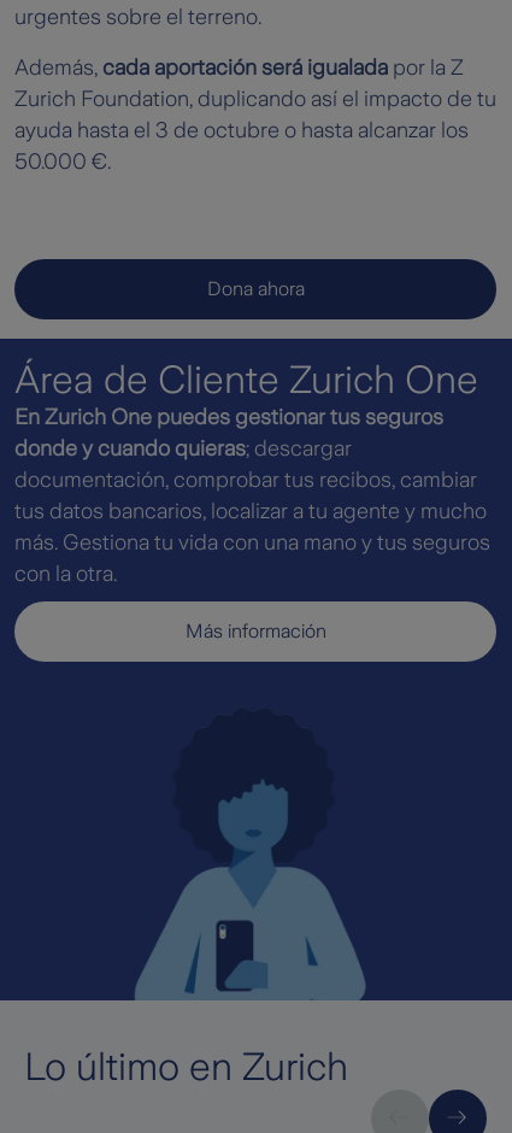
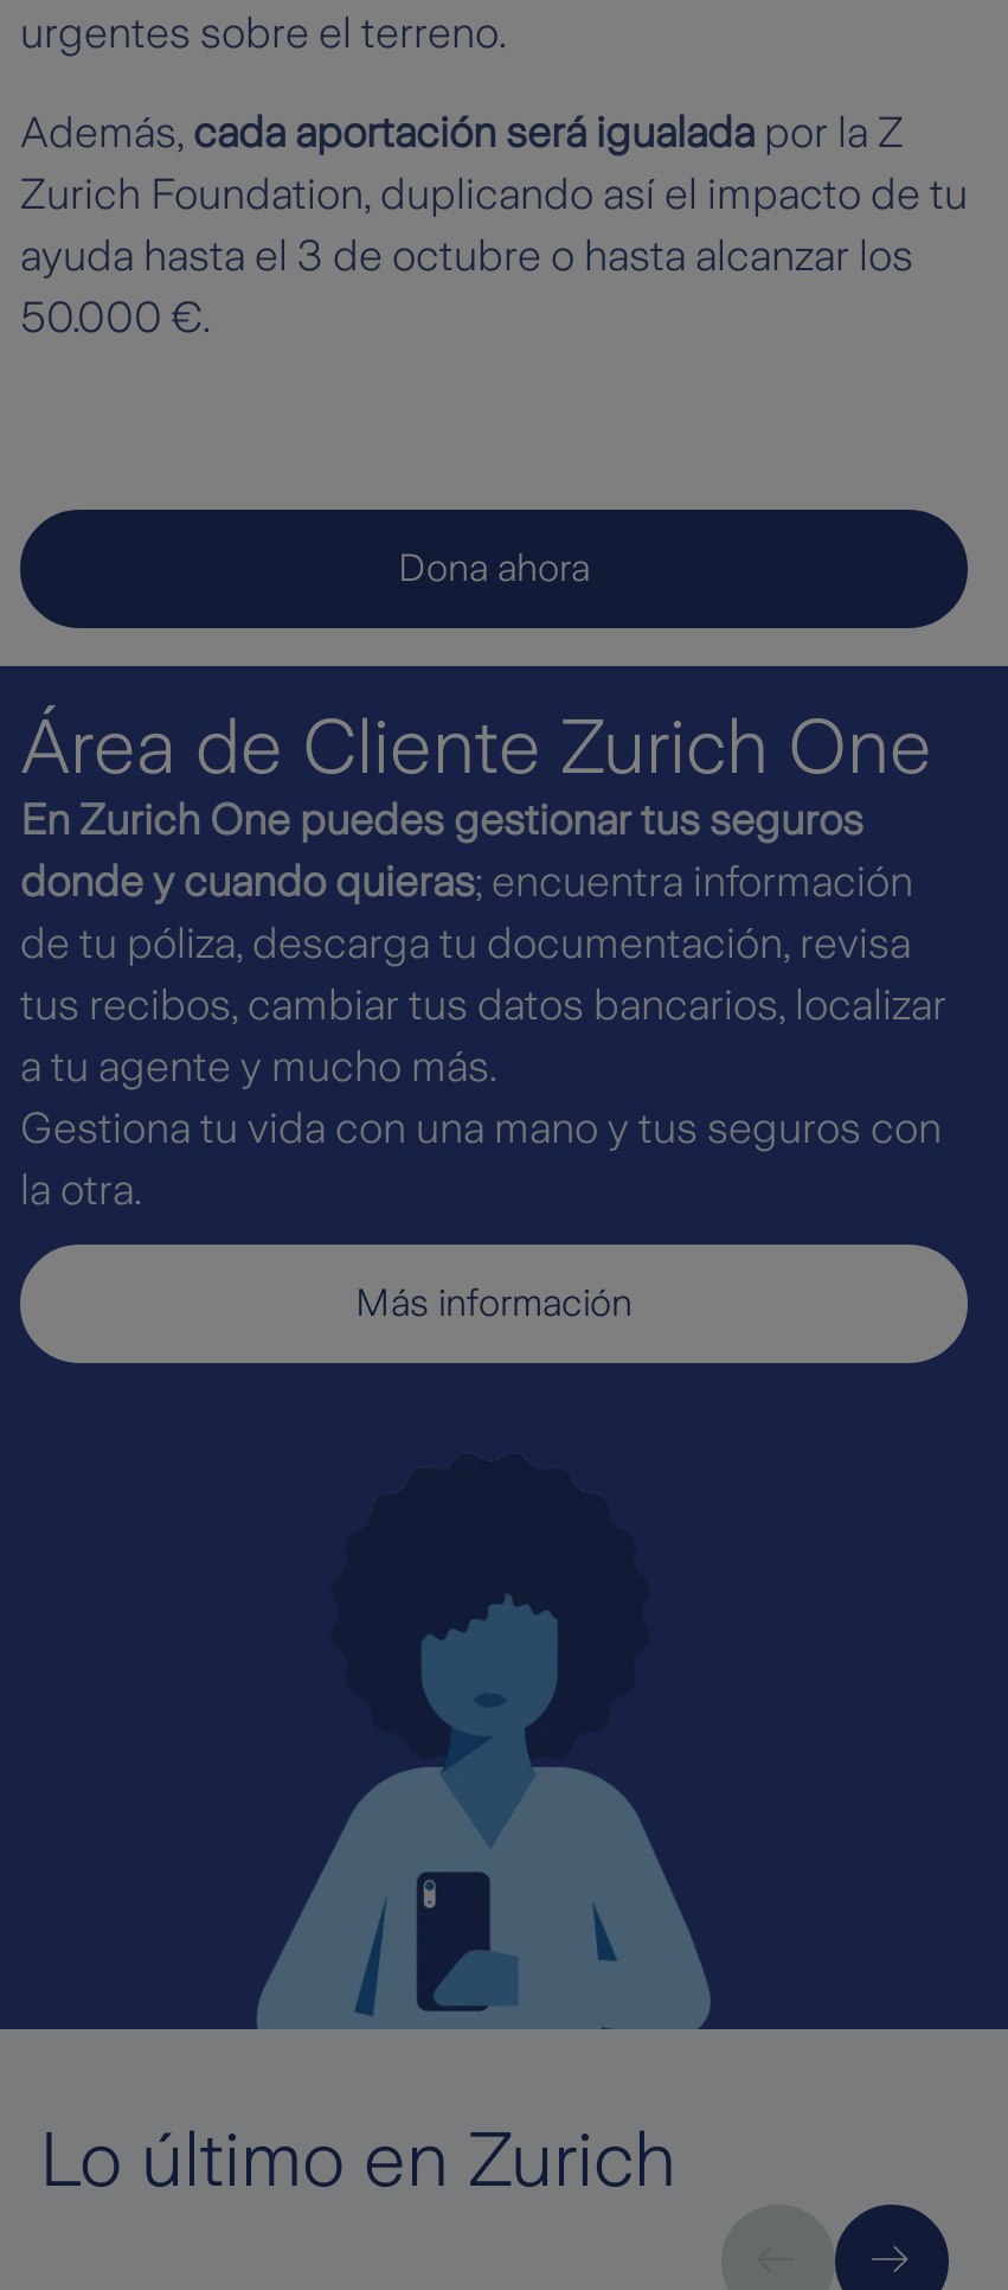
[14,436,490,585] donde y cuando quieras; descargar | documentación, comprobar tus recibos, cambiar | tus datos bancarios, localizar a tu agente y mucho | más. Gestiona tu vida con una mano y tus seguros | con la otra. -> [20,857,946,1213] donde y cuando quieras; encuentra información | de tu póliza, descarga tu documentación, revisa | tus recibos, cambiar tus datos bancarios, localizar | a tu agente y mucho más. | Gestiona tu vida con una mano y tus seguros con | la otra.

